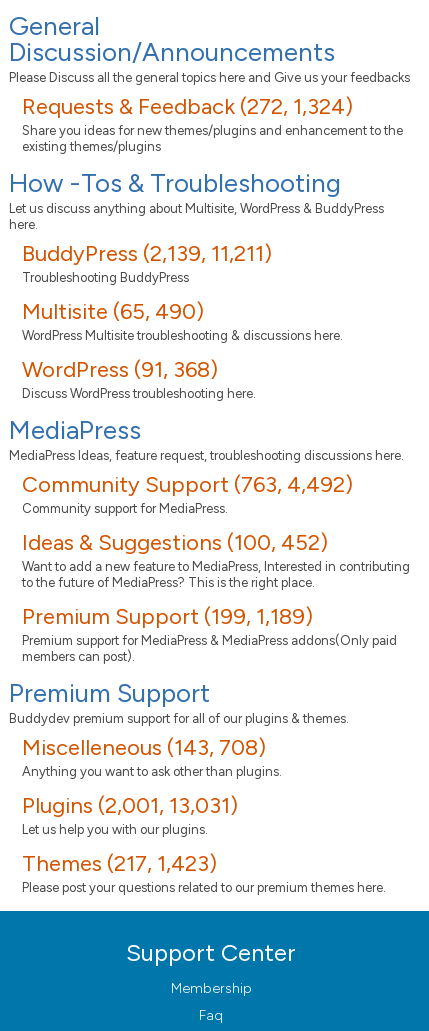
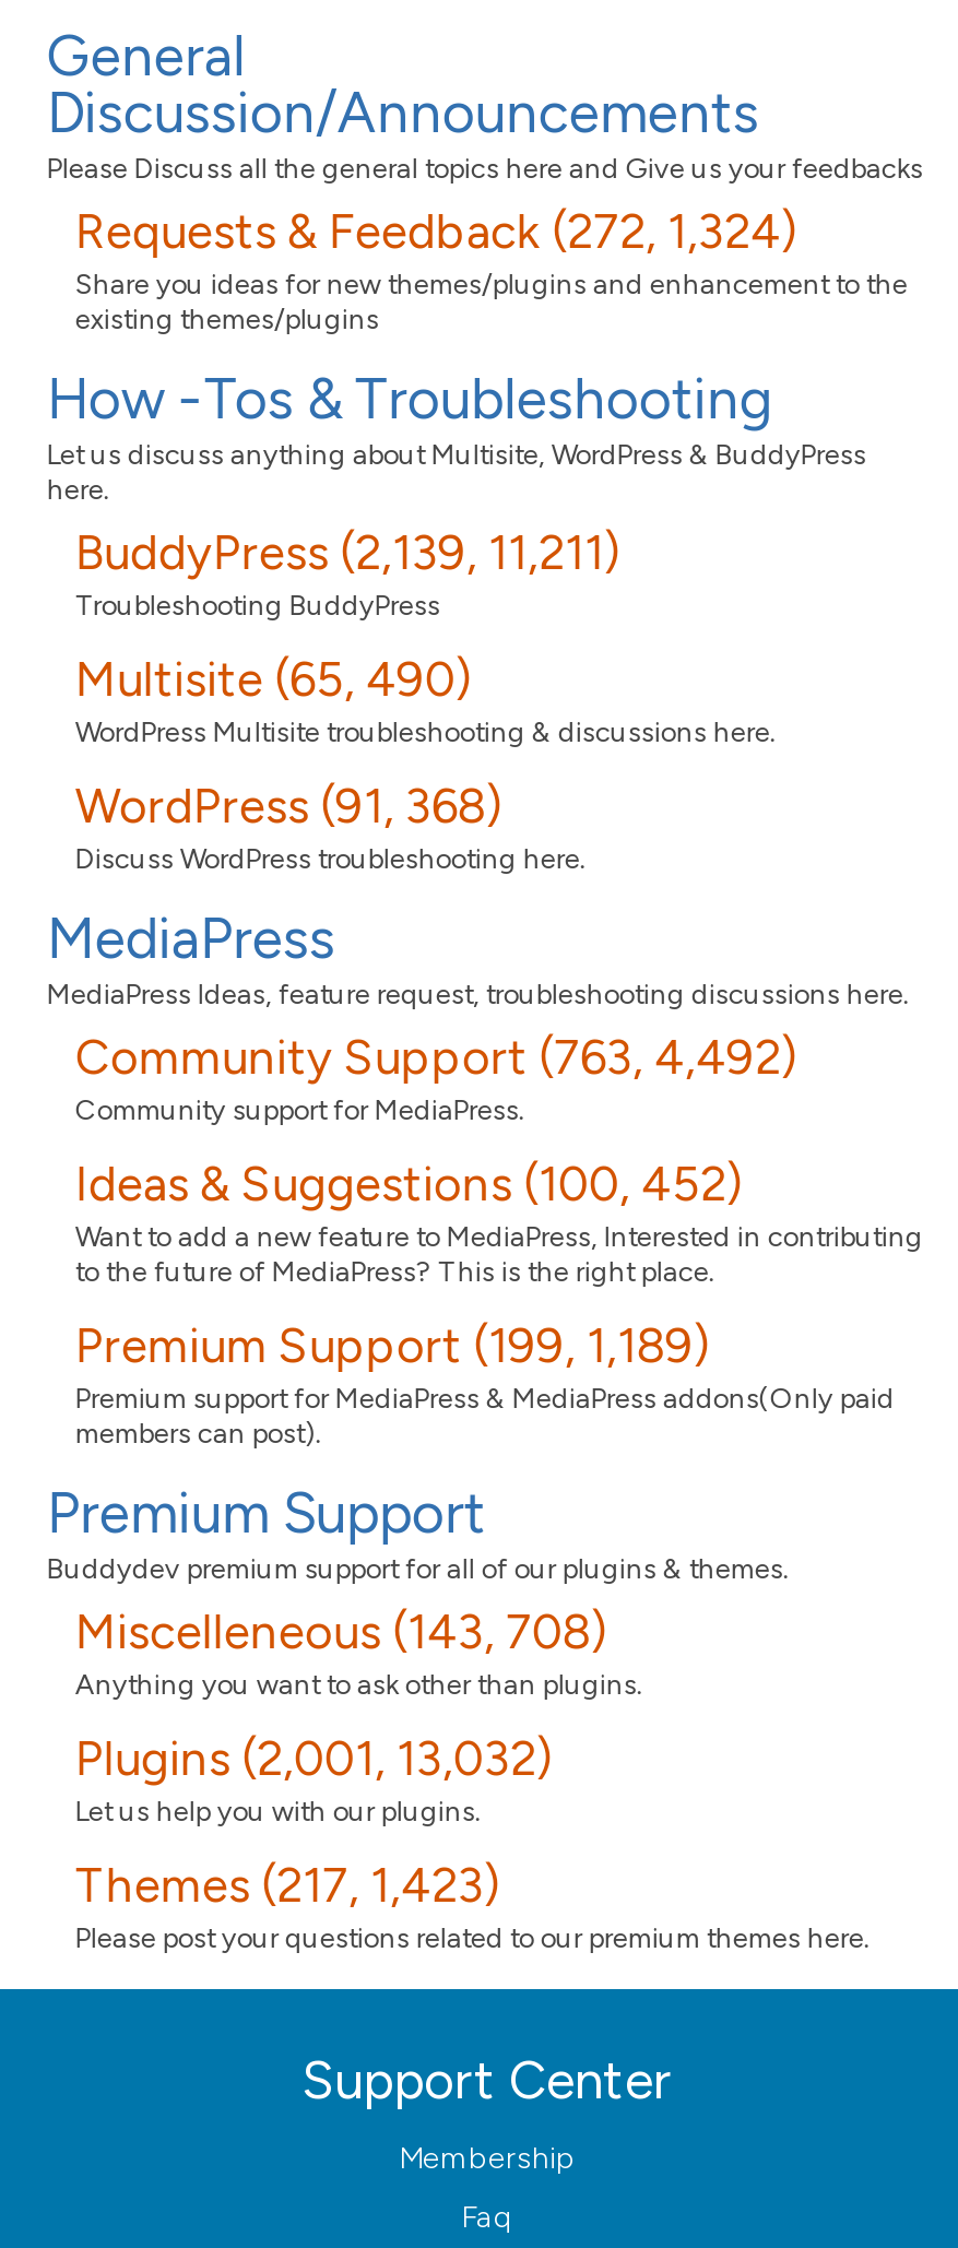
[22,792,238,819] Plugins (2,001, 13,031) -> [75,1729,554,1788] Plugins (2,001, 13,032)

